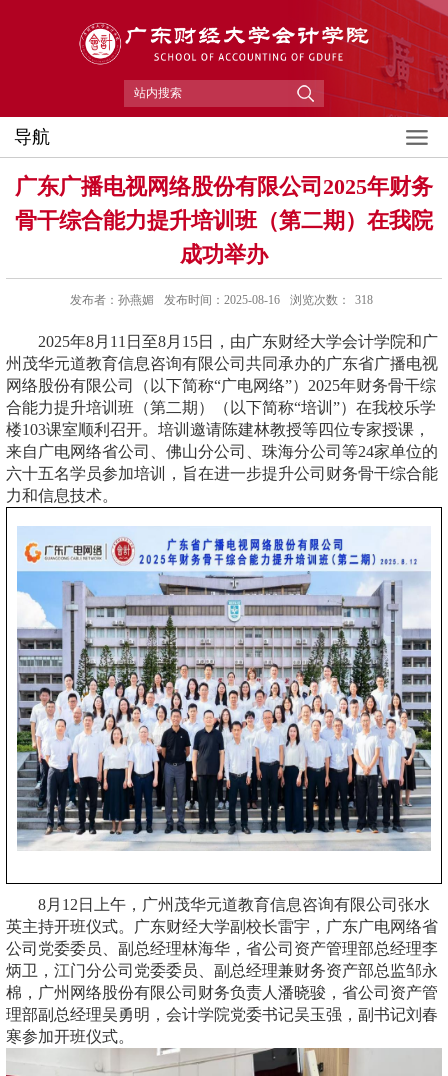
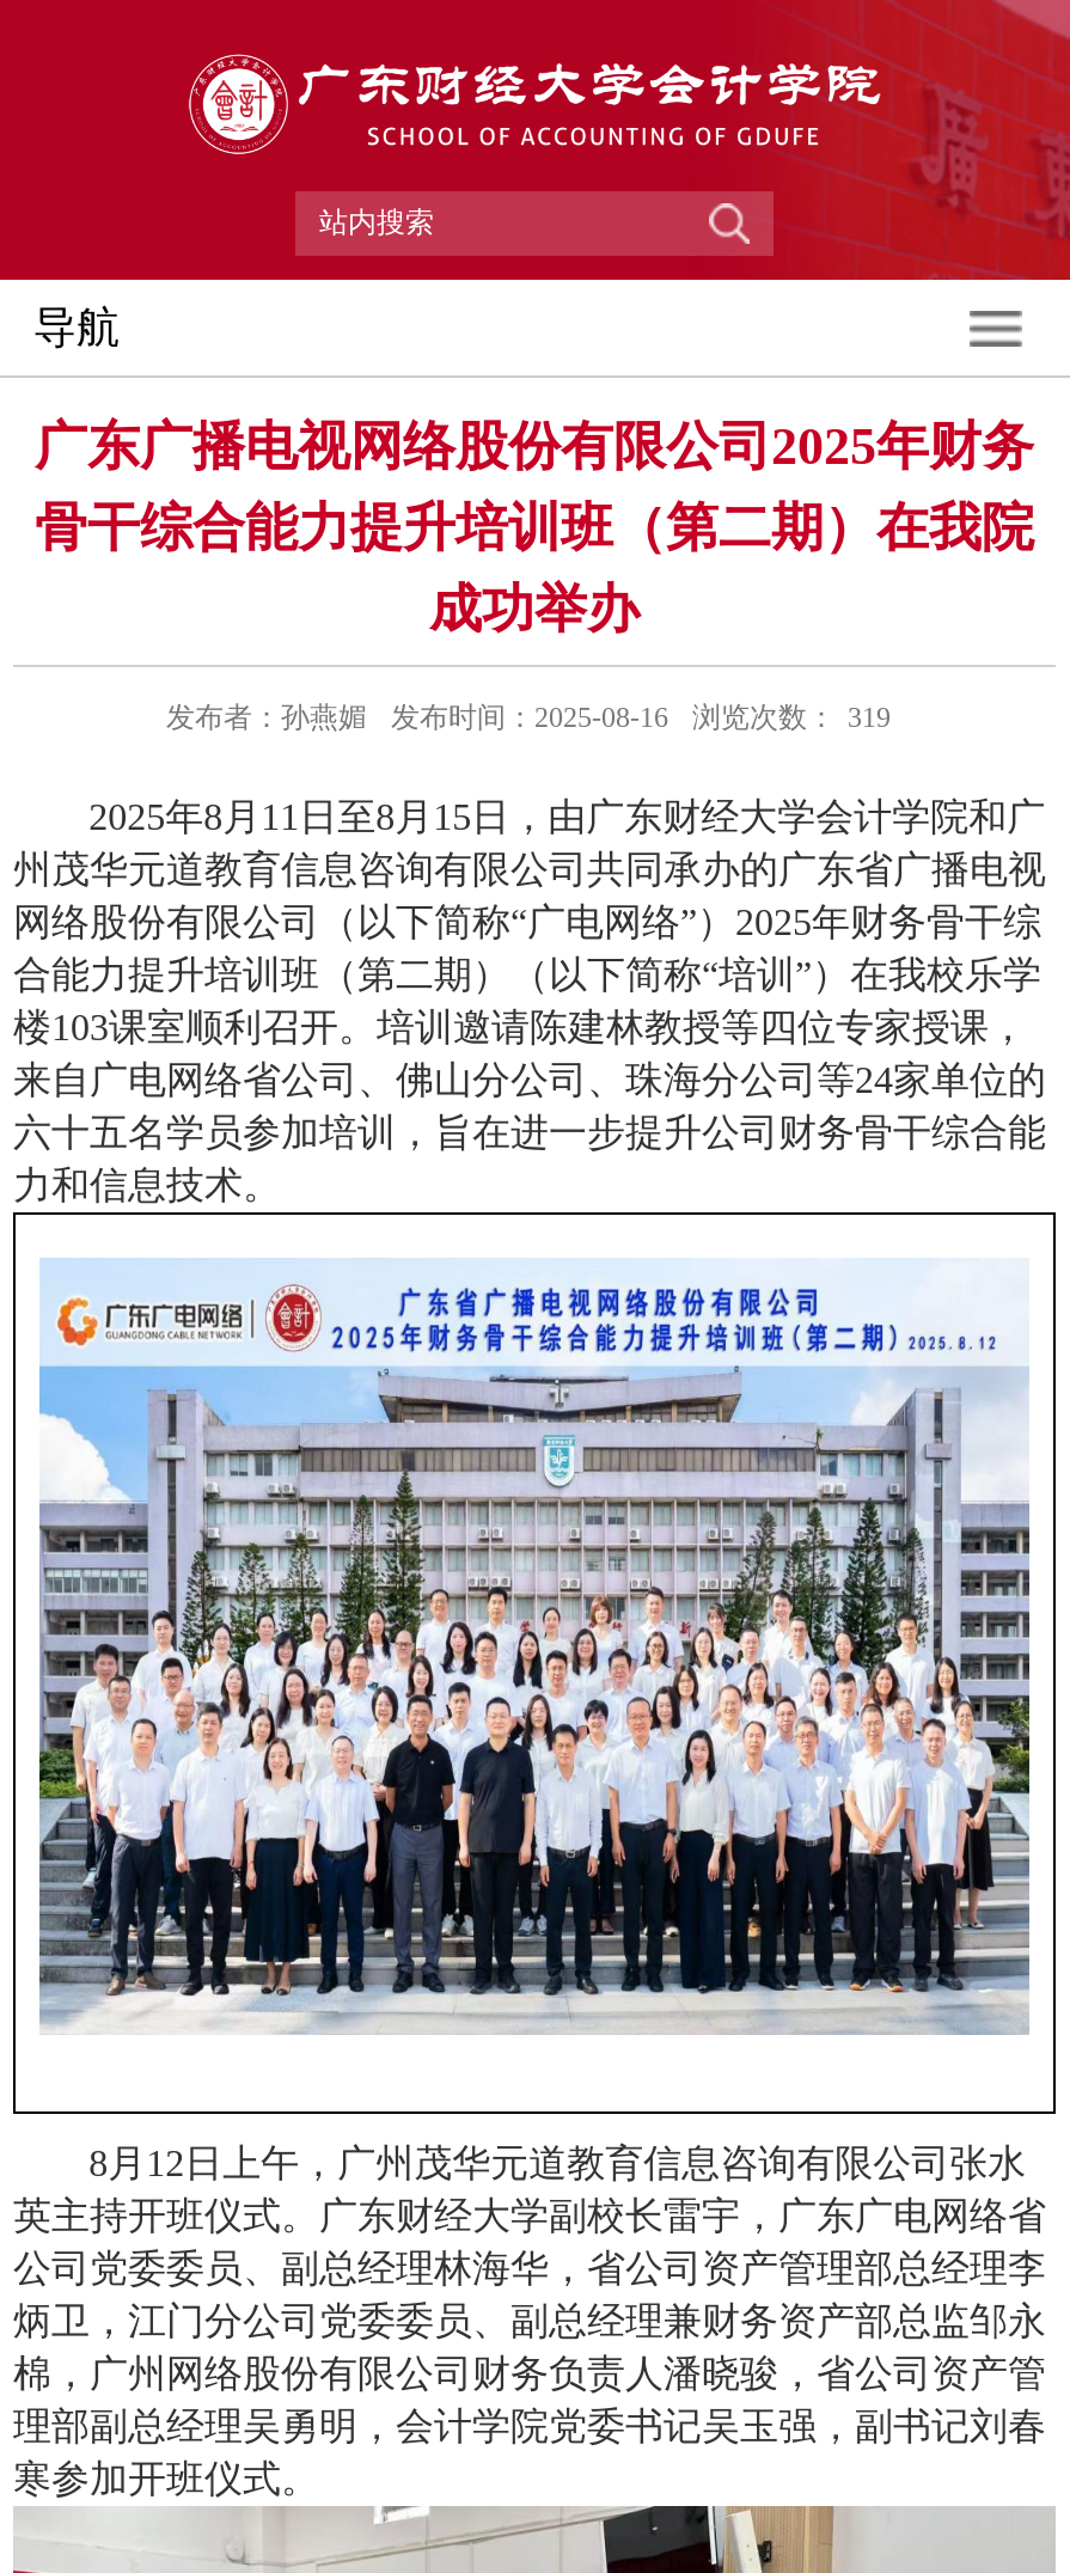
[70,293,373,307] 发布者：孙燕媚 发布时间：2025-08-16 浏览次数： 318 -> [166,701,891,734] 发布者：孙燕媚 发布时间：2025-08-16 浏览次数： 319

